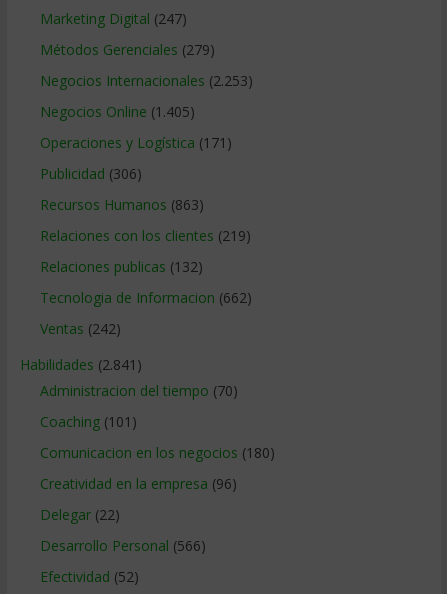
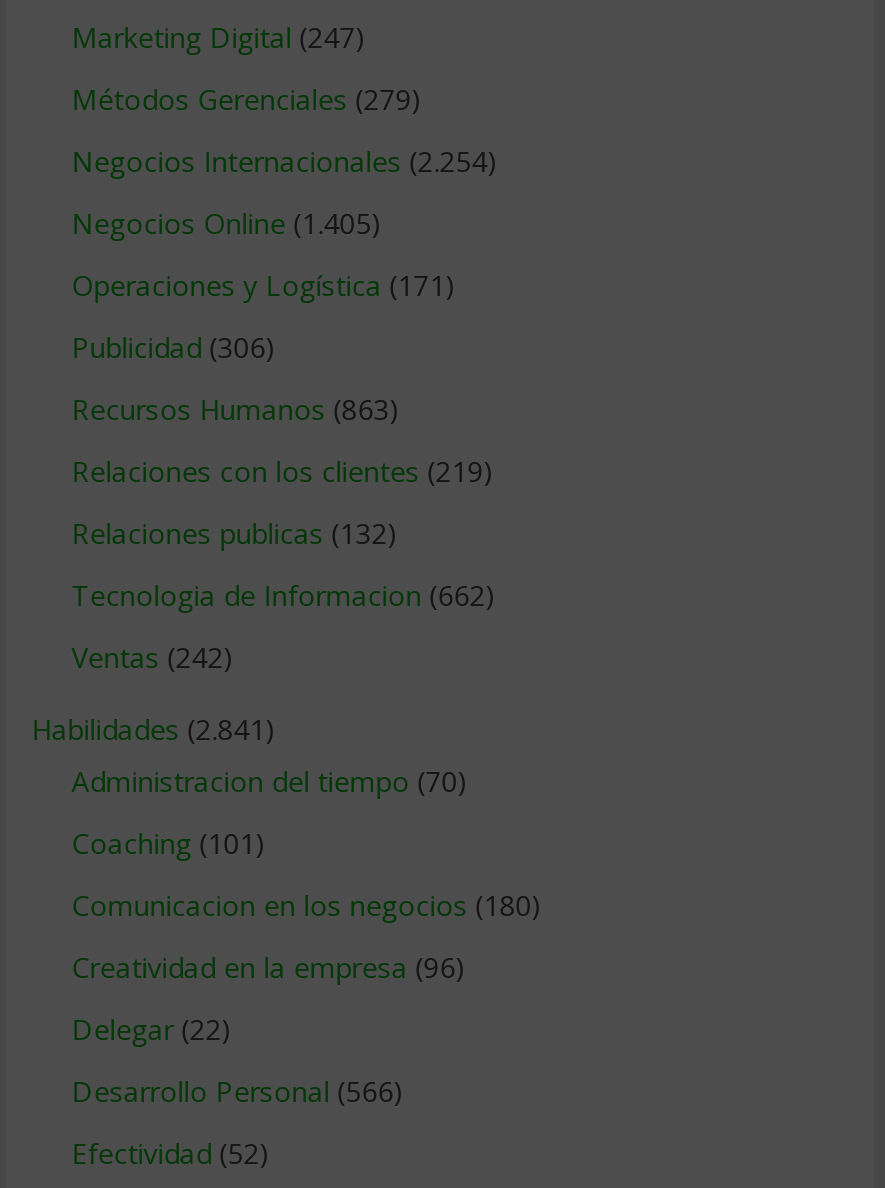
[40,71,253,90] Negocios Internacionales (2.253) -> [72,142,498,180] Negocios Internacionales (2.254)

